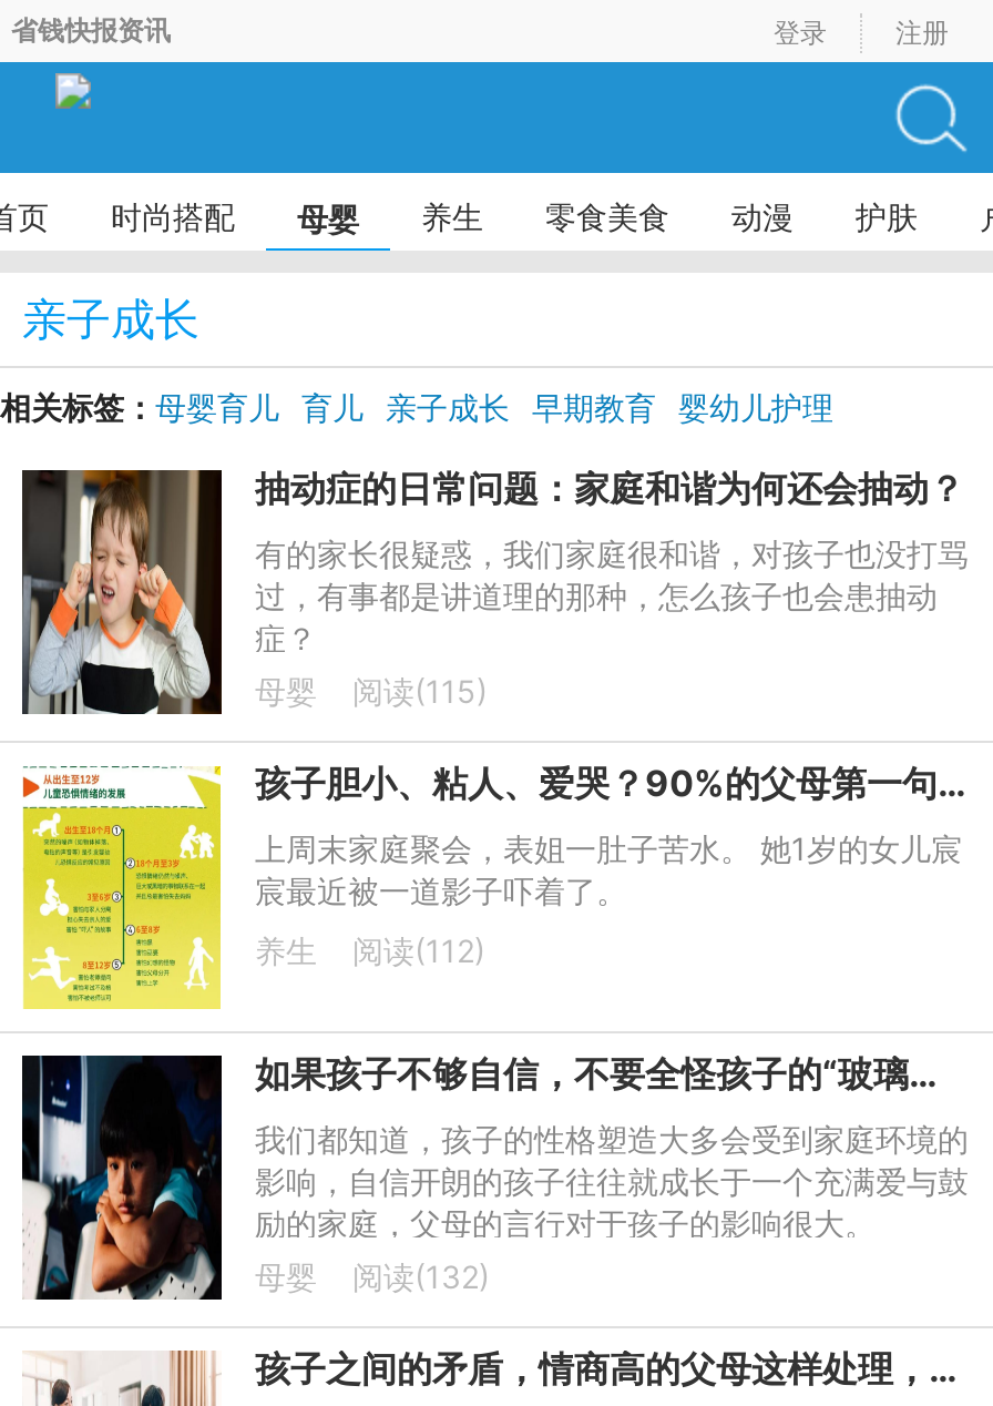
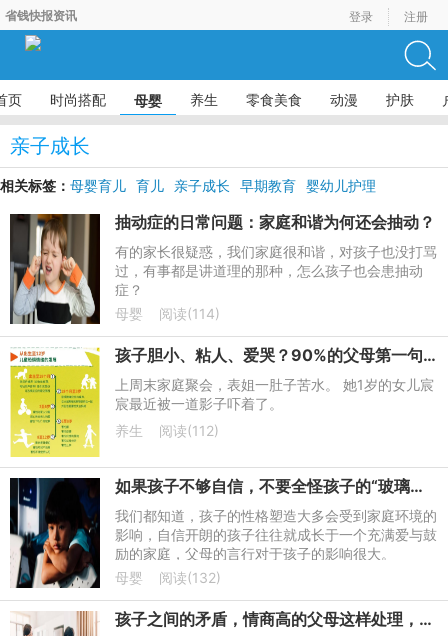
[255,672,488,710] 母婴 阅读(115) -> [115,305,220,322] 母婴 阅读(114)

